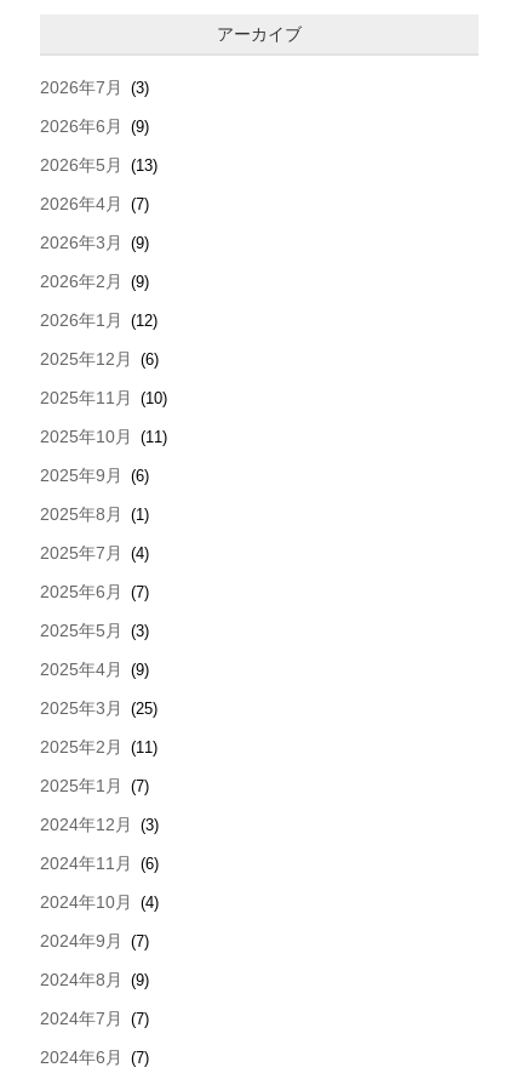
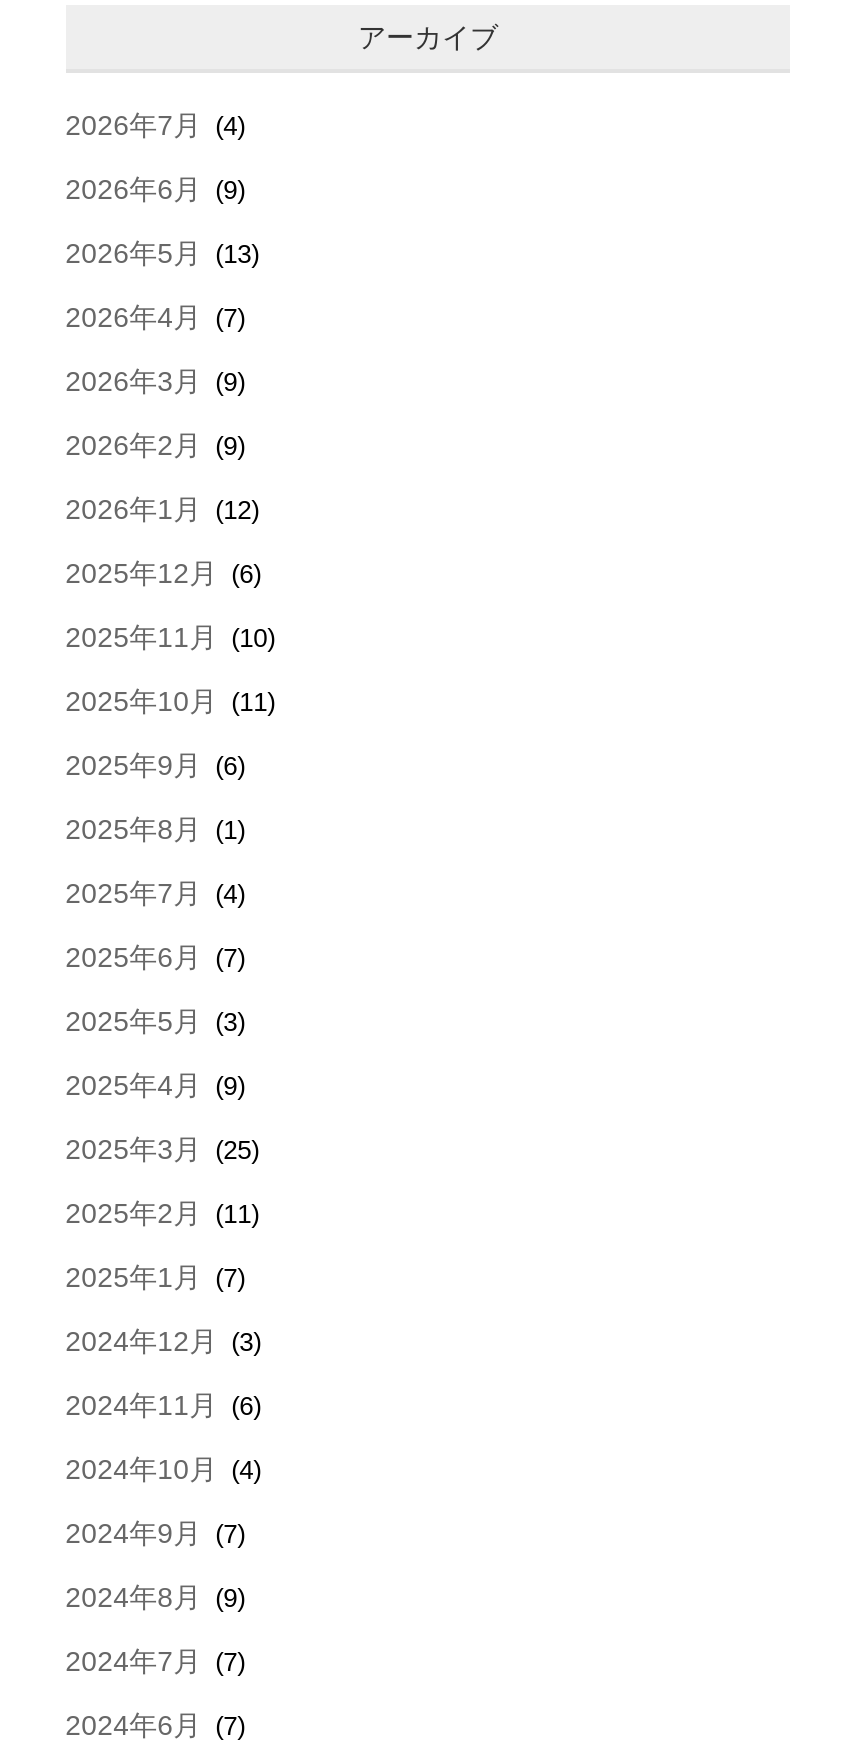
[39,77,149,97] 2026年7月 (3) -> [65,109,245,141] 2026年7月 (4)

